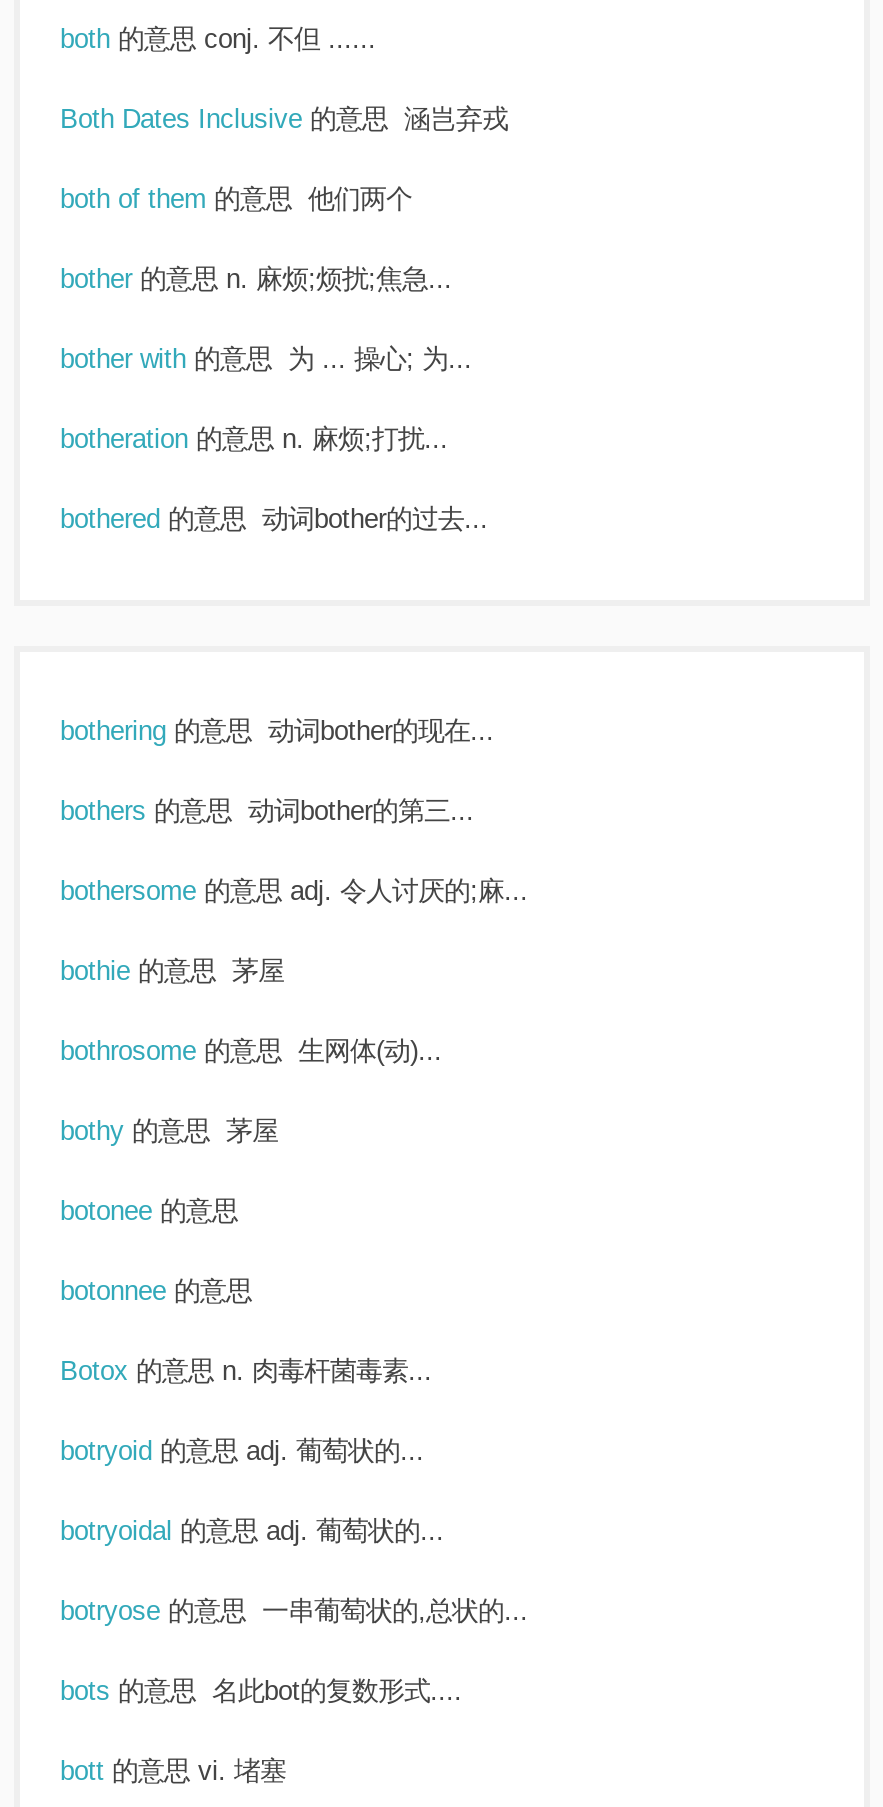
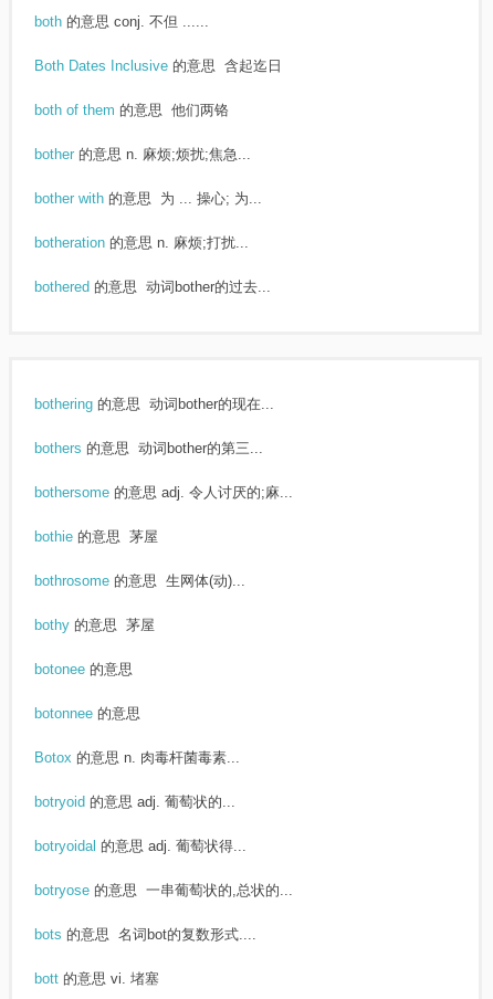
[60,104,508,134] Both Dates Inclusive的意思 涵岂弃戎 -> [34,57,282,74] Both Dates Inclusive的意思 含起迄日
[60,184,412,214] both of them的意思 他们两个 -> [34,102,229,118] both of them的意思 他们两铬
[60,1516,444,1546] botryoidal的意思 adj. 葡萄状的... -> [34,838,246,854] botryoidal的意思 adj. 葡萄状得...
[60,1676,462,1706] bots的意思 名此bot的复数形式.... -> [34,926,256,943] bots的意思 名词bot的复数形式....

